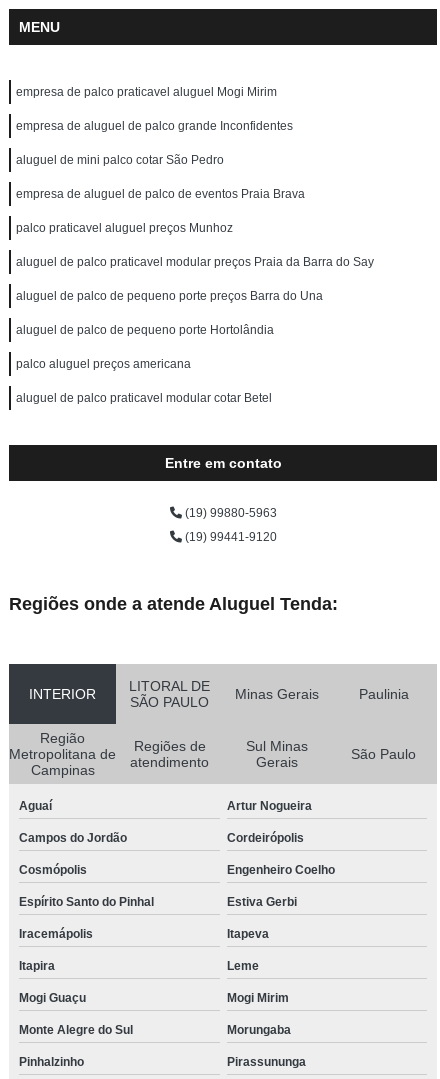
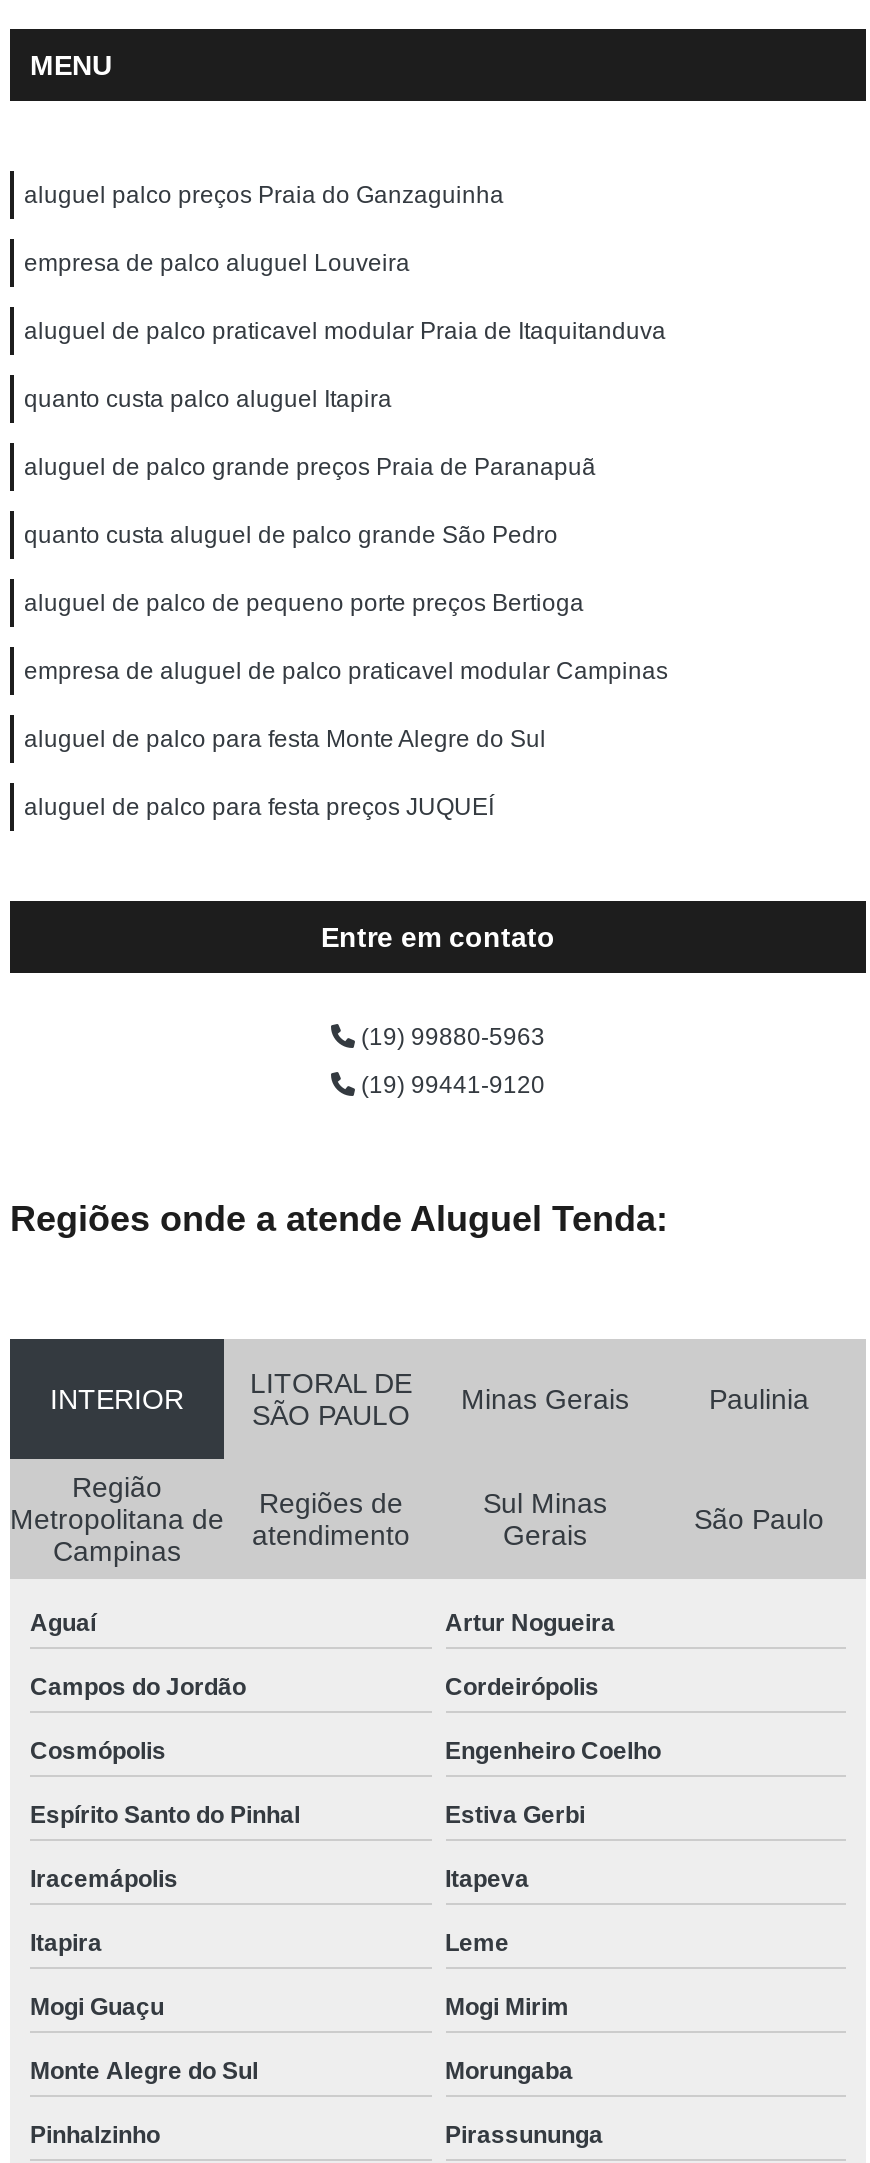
[16,85,277,99] empresa de palco praticavel aluguel Mogi Mirim -> [24,181,504,209] aluguel palco preços Praia do Ganzaguinha
[16,119,293,133] empresa de aluguel de palco grande Inconfidentes -> [24,249,410,277] empresa de palco aluguel Louveira
[16,153,224,167] aluguel de mini palco cotar São Pedro -> [24,317,666,345] aluguel de palco praticavel modular Praia de Itaquitanduva
[16,187,305,201] empresa de aluguel de palco de eventos Praia Brava -> [24,385,392,413] quanto custa palco aluguel Itapira
[16,221,233,235] palco praticavel aluguel preços Munhoz -> [24,453,596,481] aluguel de palco grande preços Praia de Paranapuã
[16,255,374,269] aluguel de palco praticavel modular preços Praia da Barra do Say -> [24,521,558,549] quanto custa aluguel de palco grande São Pedro
[16,289,323,303] aluguel de palco de pequeno porte preços Barra do Una -> [24,589,584,617] aluguel de palco de pequeno porte preços Bertioga
[16,323,274,337] aluguel de palco de pequeno porte Hortolândia -> [24,657,668,685] empresa de aluguel de palco praticavel modular Campinas
[16,357,191,371] palco aluguel preços americana -> [24,725,546,753] aluguel de palco para festa Monte Alegre do Sul
[16,391,272,405] aluguel de palco praticavel modular cotar Betel -> [24,793,494,821] aluguel de palco para festa preços JUQUEÍ

